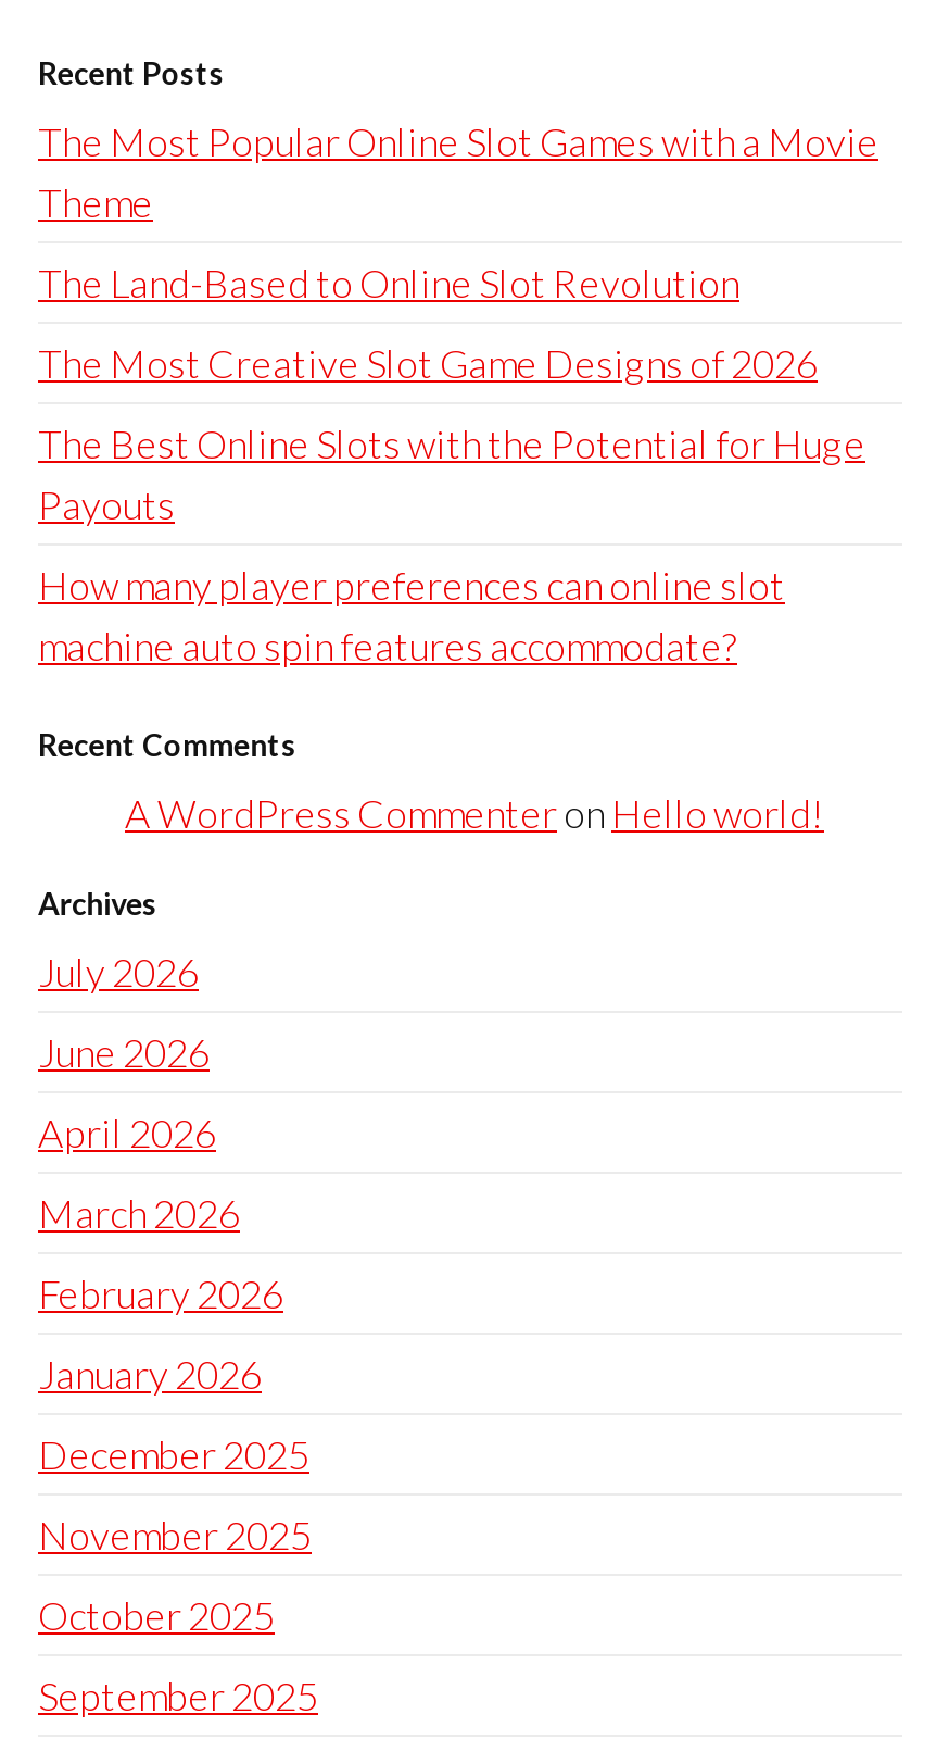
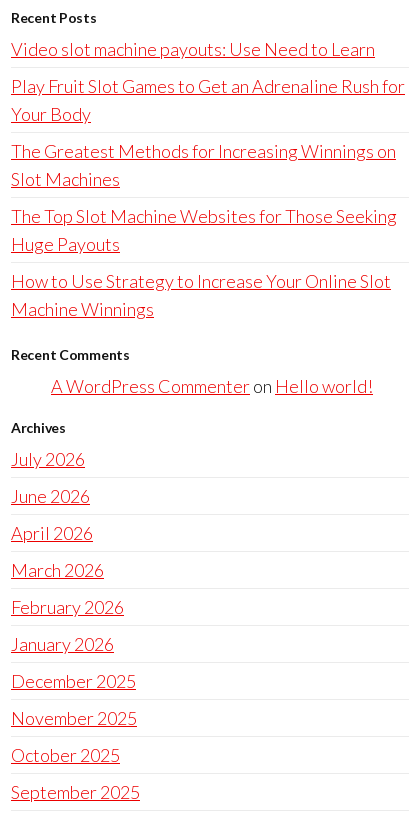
[38,117,878,226] The Most Popular Online Slot Games with a Movie | Theme -> [11,38,375,60] Video slot machine payouts: Use Need to Learn
[38,259,739,306] The Land-Based to Online Slot Revolution -> [11,75,405,125] Play Fruit Slot Games to Get an Adrenaline Rush for | Your Body
[38,339,818,387] The Most Creative Slot Game Designs of 2026 -> [11,140,396,190] The Greatest Methods for Increasing Winnings on | Slot Machines
[38,420,865,528] The Best Online Slots with the Potential for Huge | Payouts -> [11,205,397,255] The Top Slot Machine Websites for Those Seeking | Huge Payouts
[38,561,785,670] How many player preferences can online slot | machine auto spin features accommodate? -> [11,270,391,320] How to Use Strategy to Increase Your Online Slot | Machine Winnings

